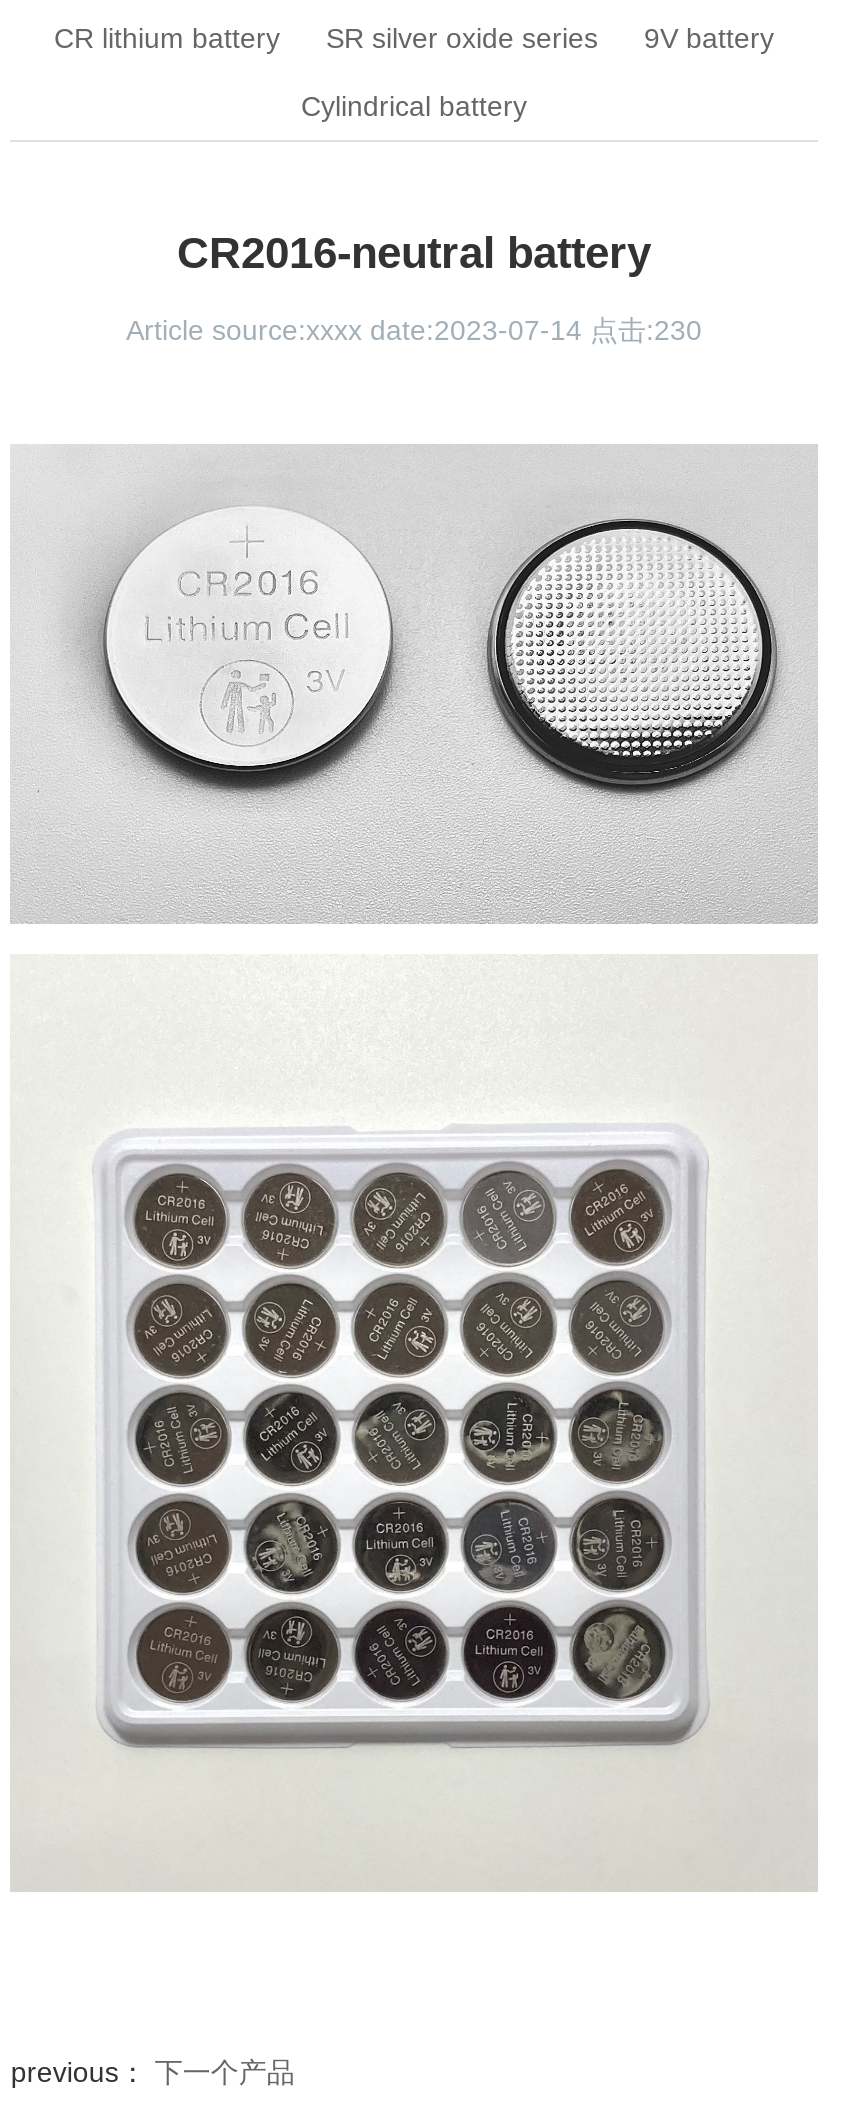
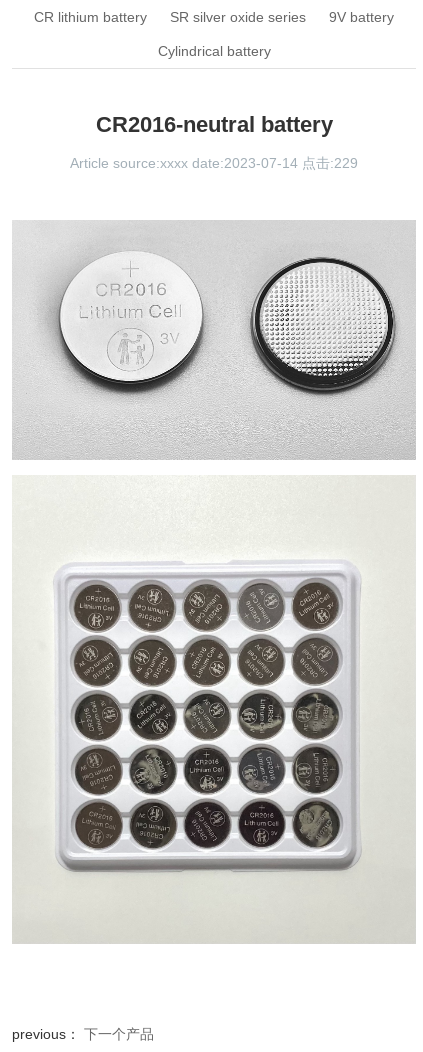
[126,313,702,345] Article source:xxxx date:2023-07-14 点击:230 -> [70,155,358,171] Article source:xxxx date:2023-07-14 点击:229

